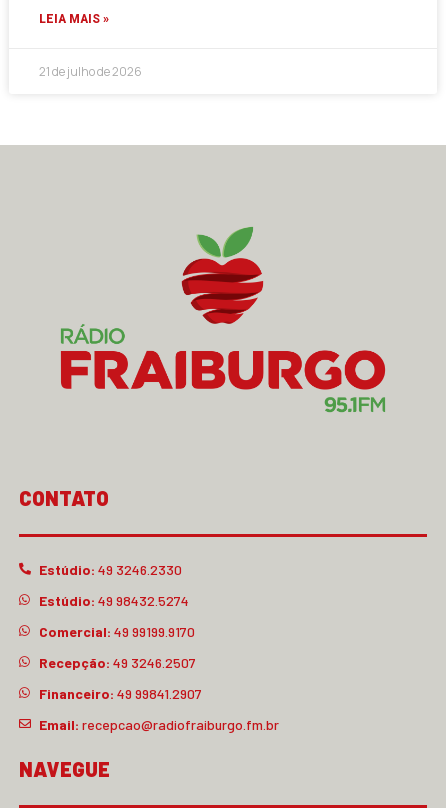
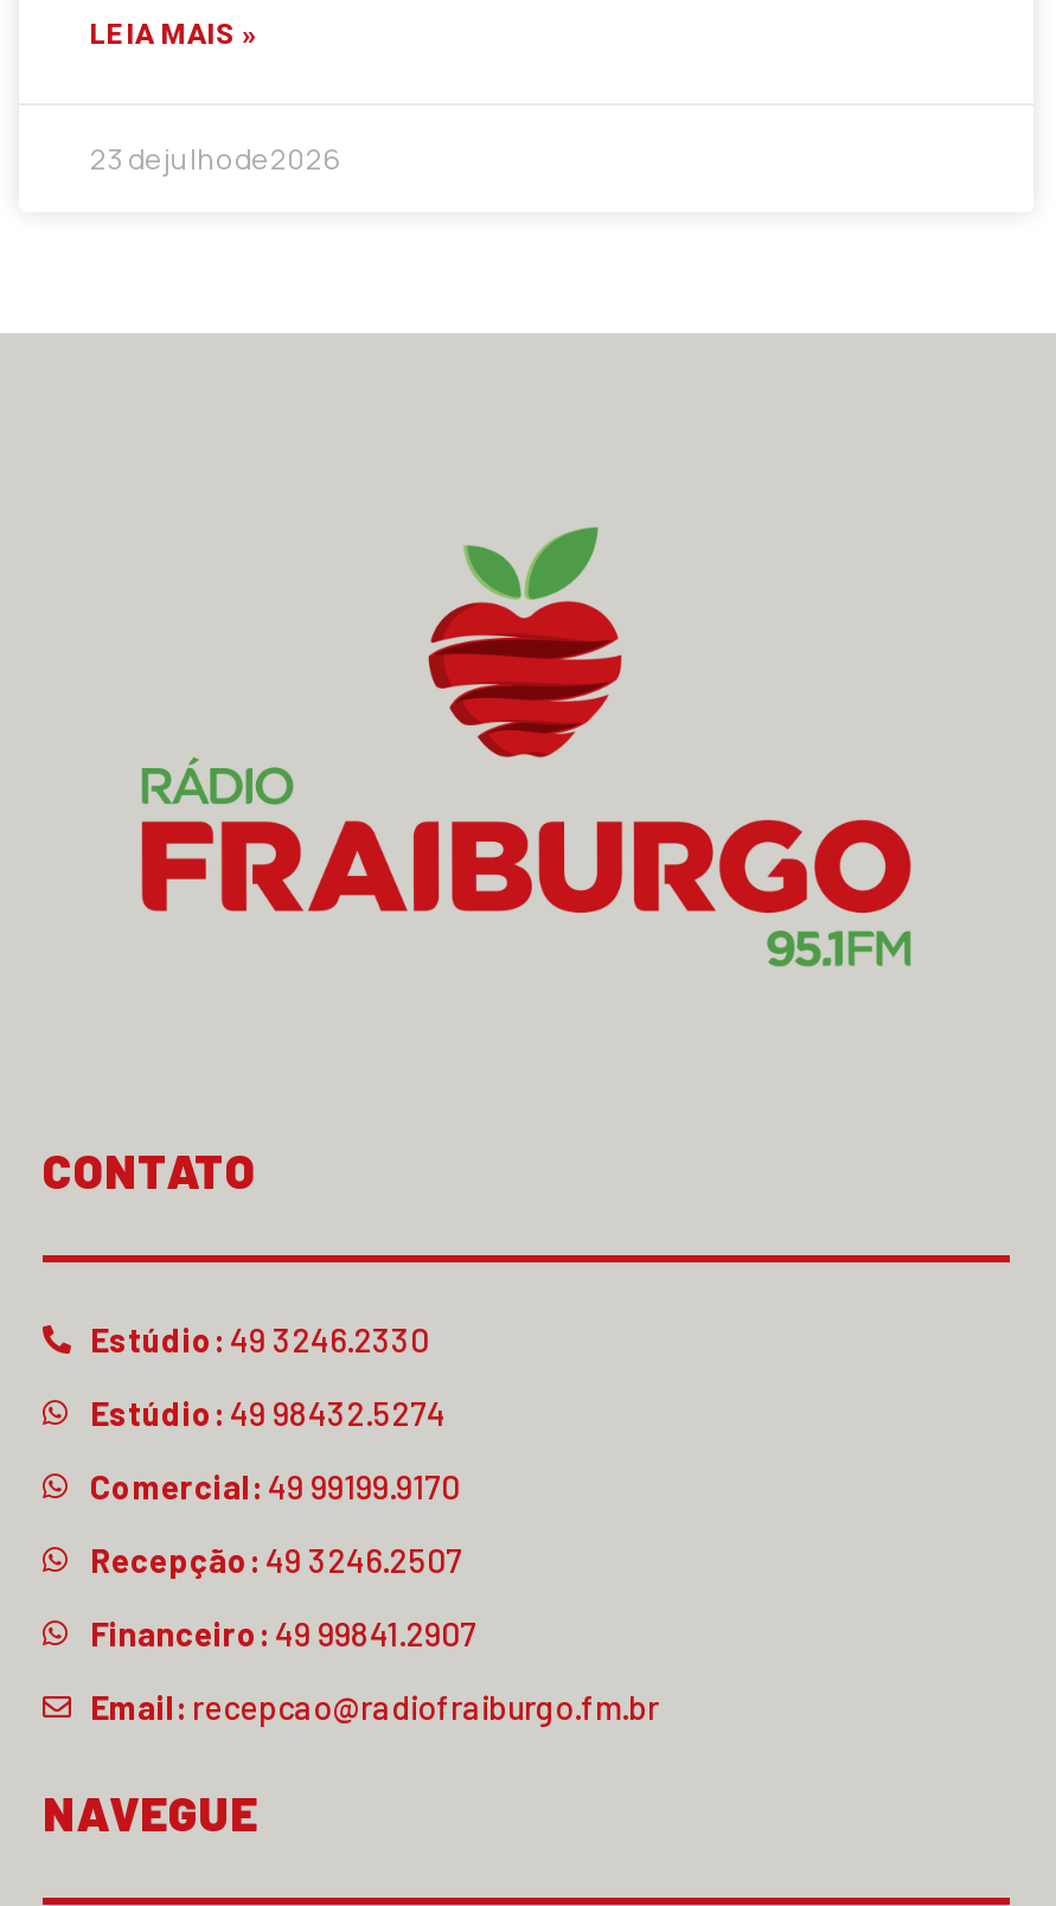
[39,63,142,80] 21 de julho de 2026 -> [90,139,341,179] 23 de julho de 2026

